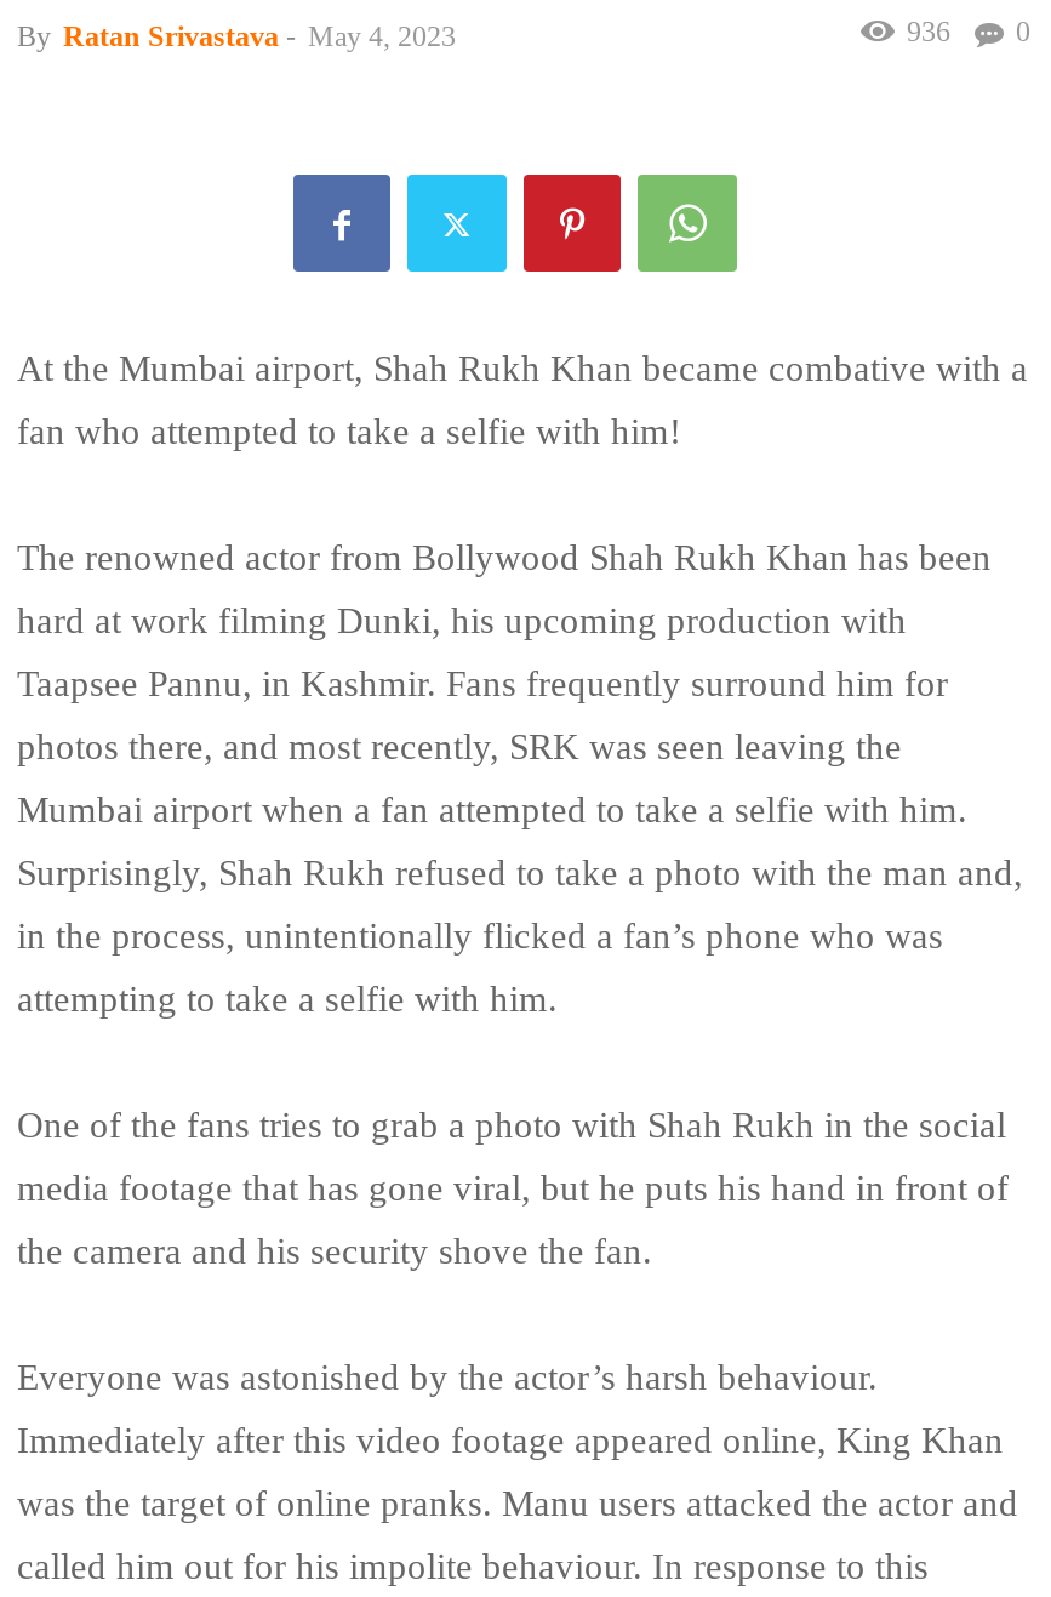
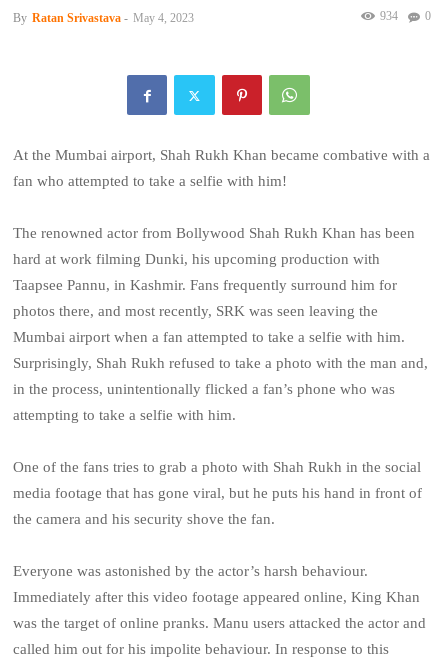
[907,15,1030,49] 936 0 -> [380,9,431,23] 934 0

